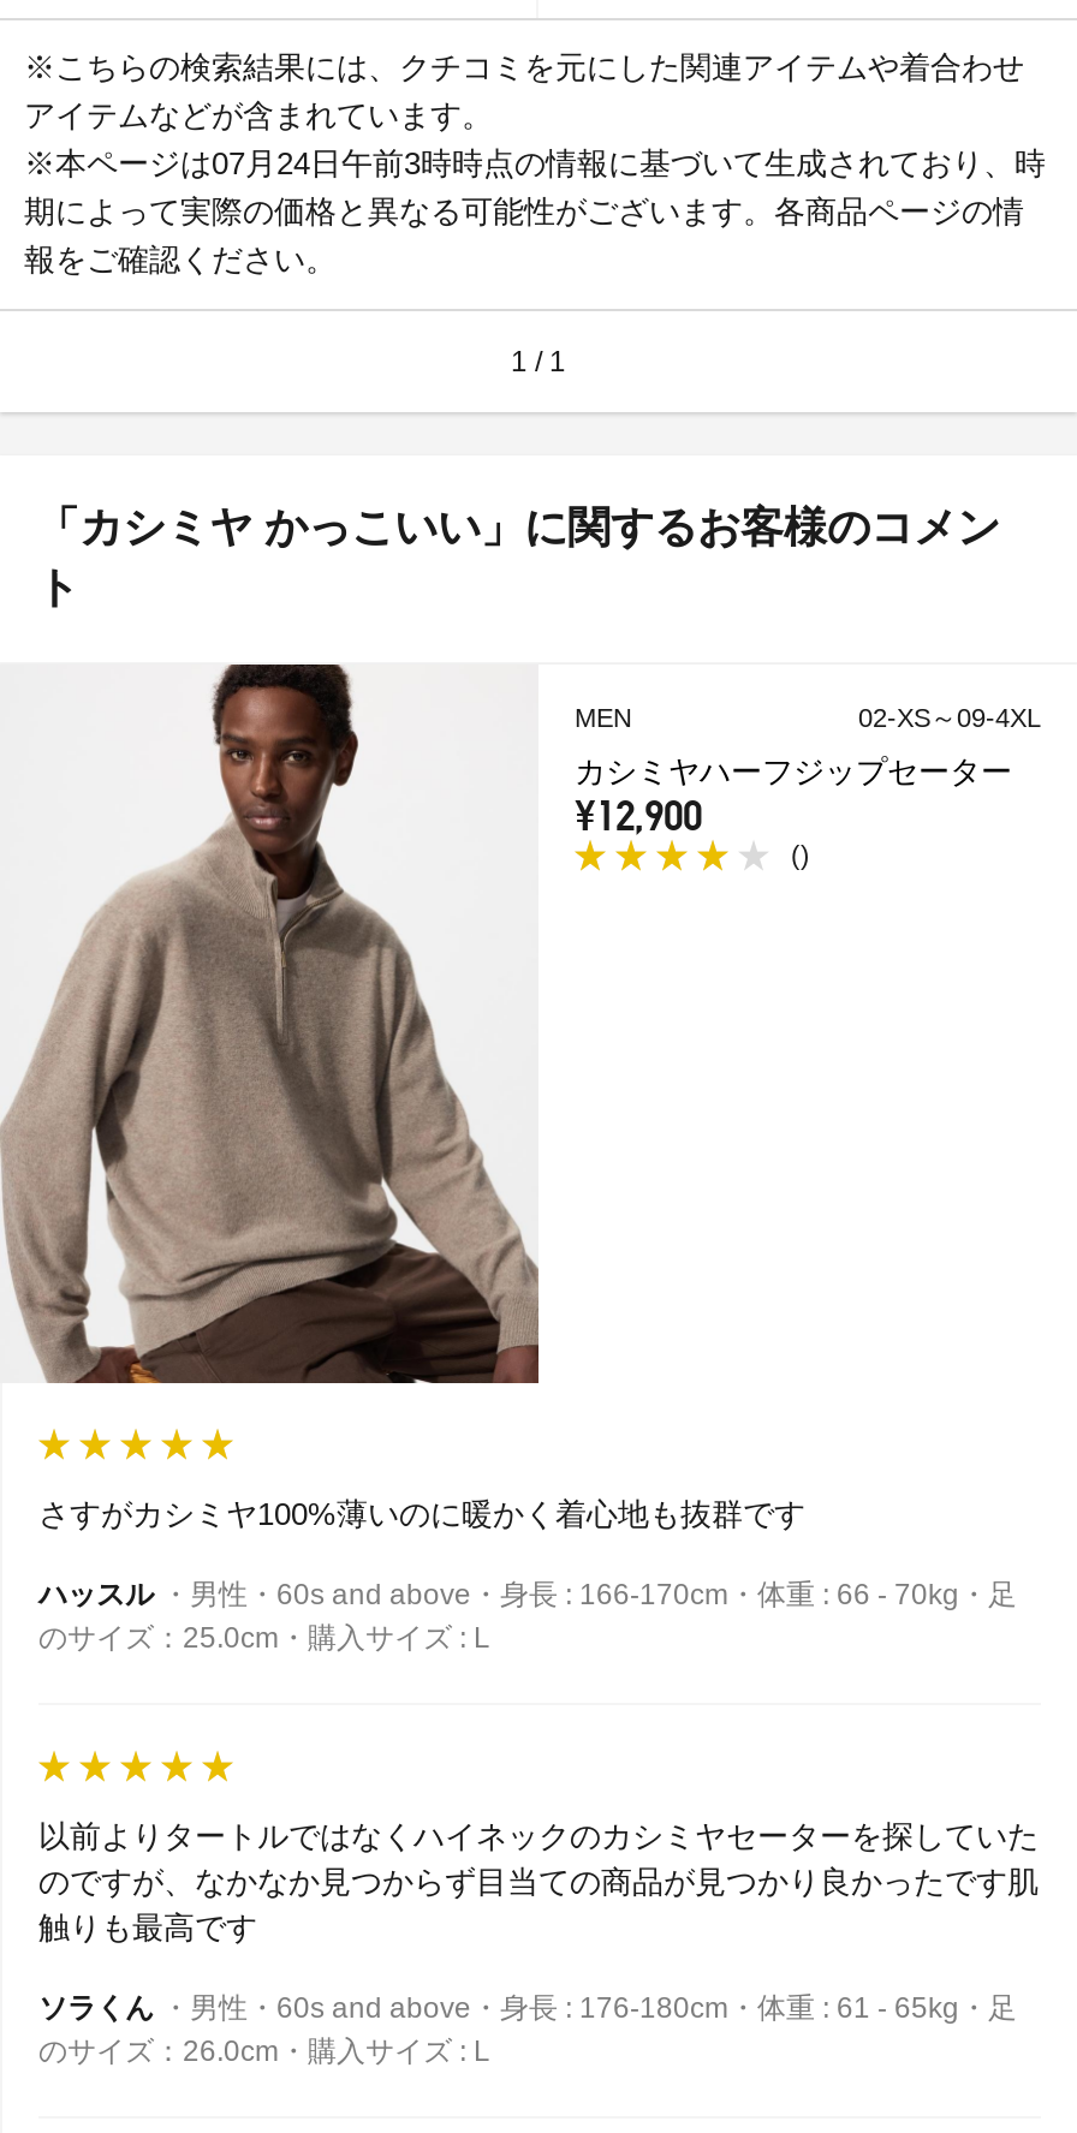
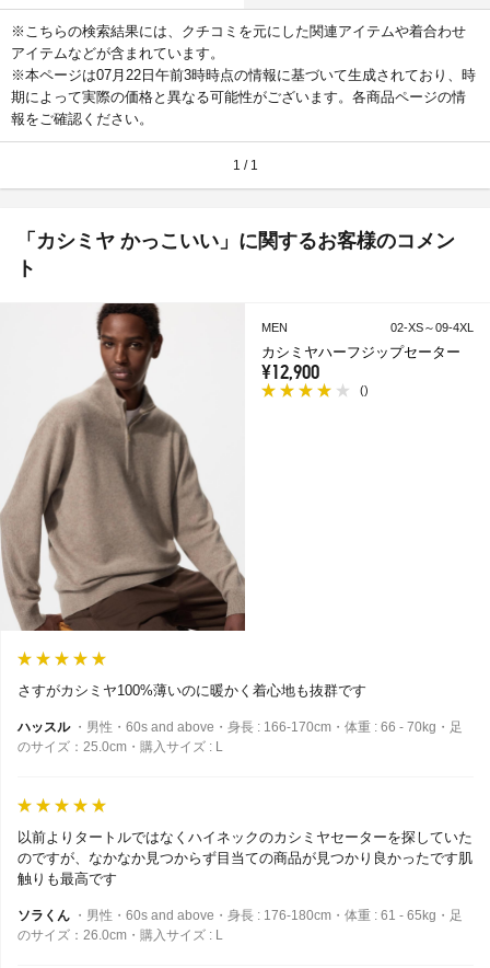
[24,147,1046,183] ※本ページは07月24日午前3時時点の情報に基づいて生成されており、時 -> [11,67,476,83] ※本ページは07月22日午前3時時点の情報に基づいて生成されており、時

